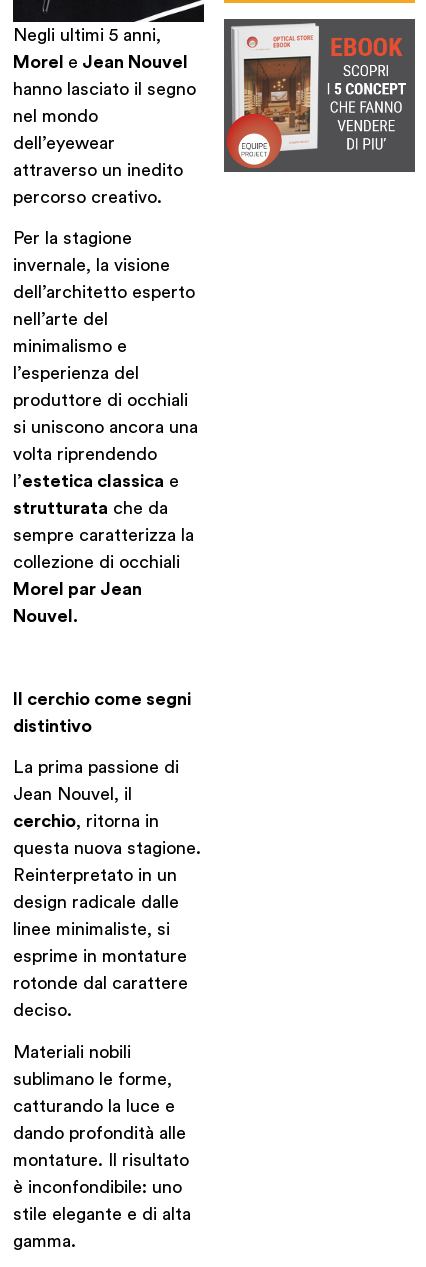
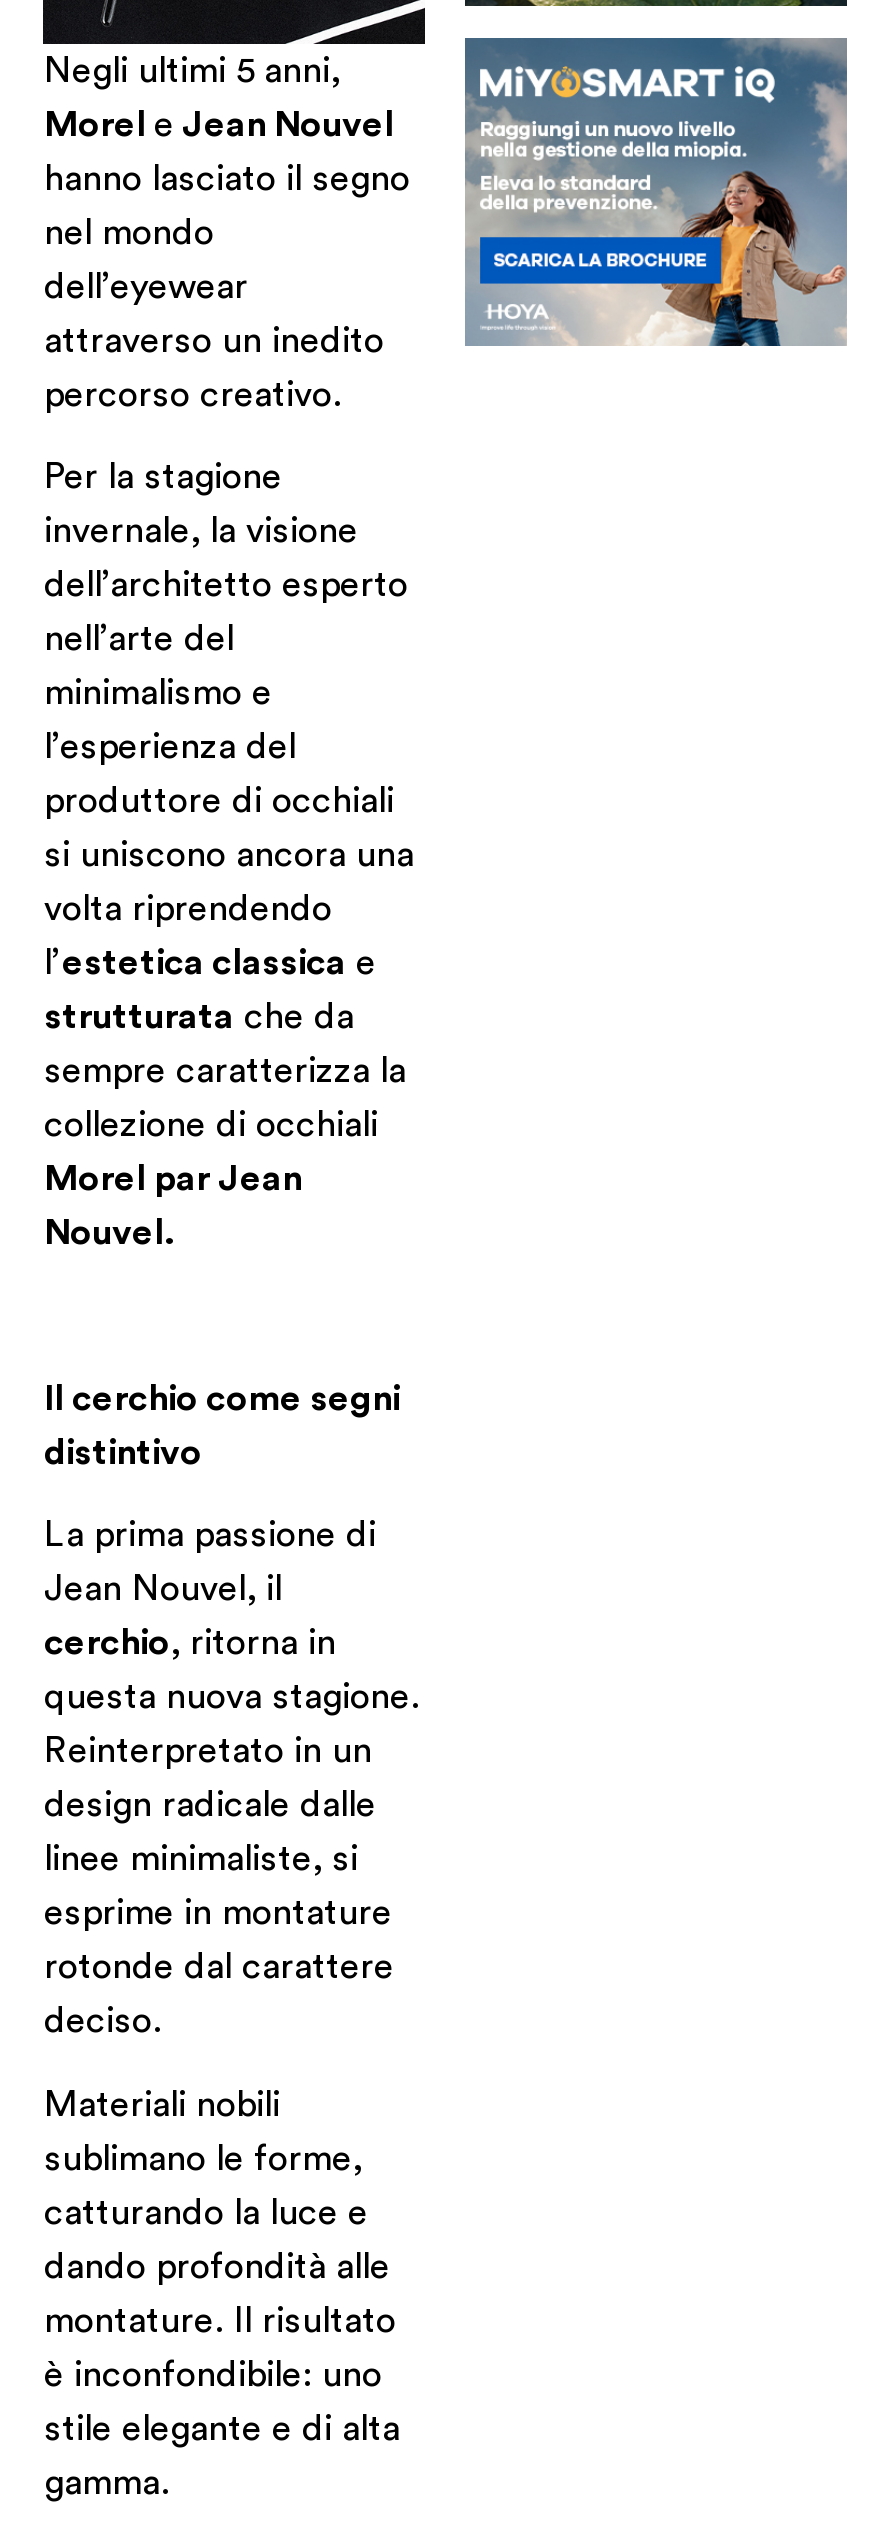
[224,19,415,173] [image] -> [465,38,847,346] [image]

